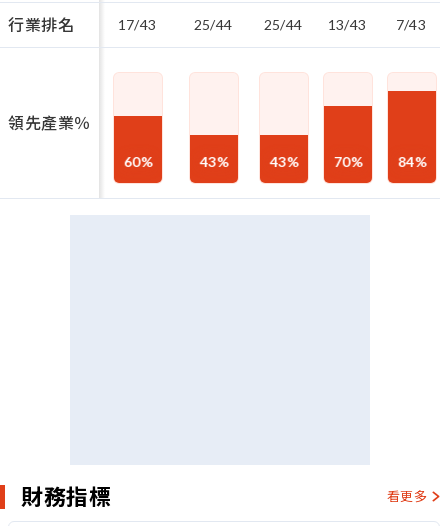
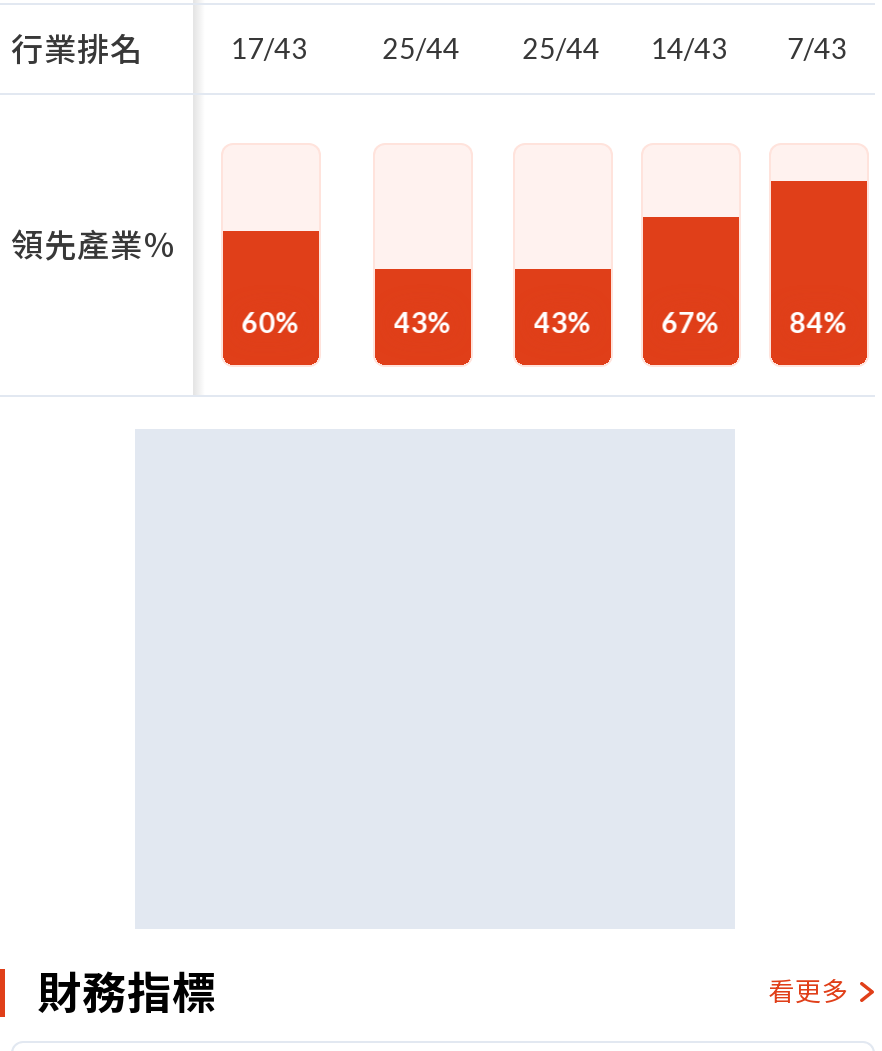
[194,16,426,33] 25/44 25/44 13/43 7/43 -> [383,31,847,65] 25/44 25/44 14/43 7/43
[333,153,363,170] 70% -> [661,304,721,338] 67%

